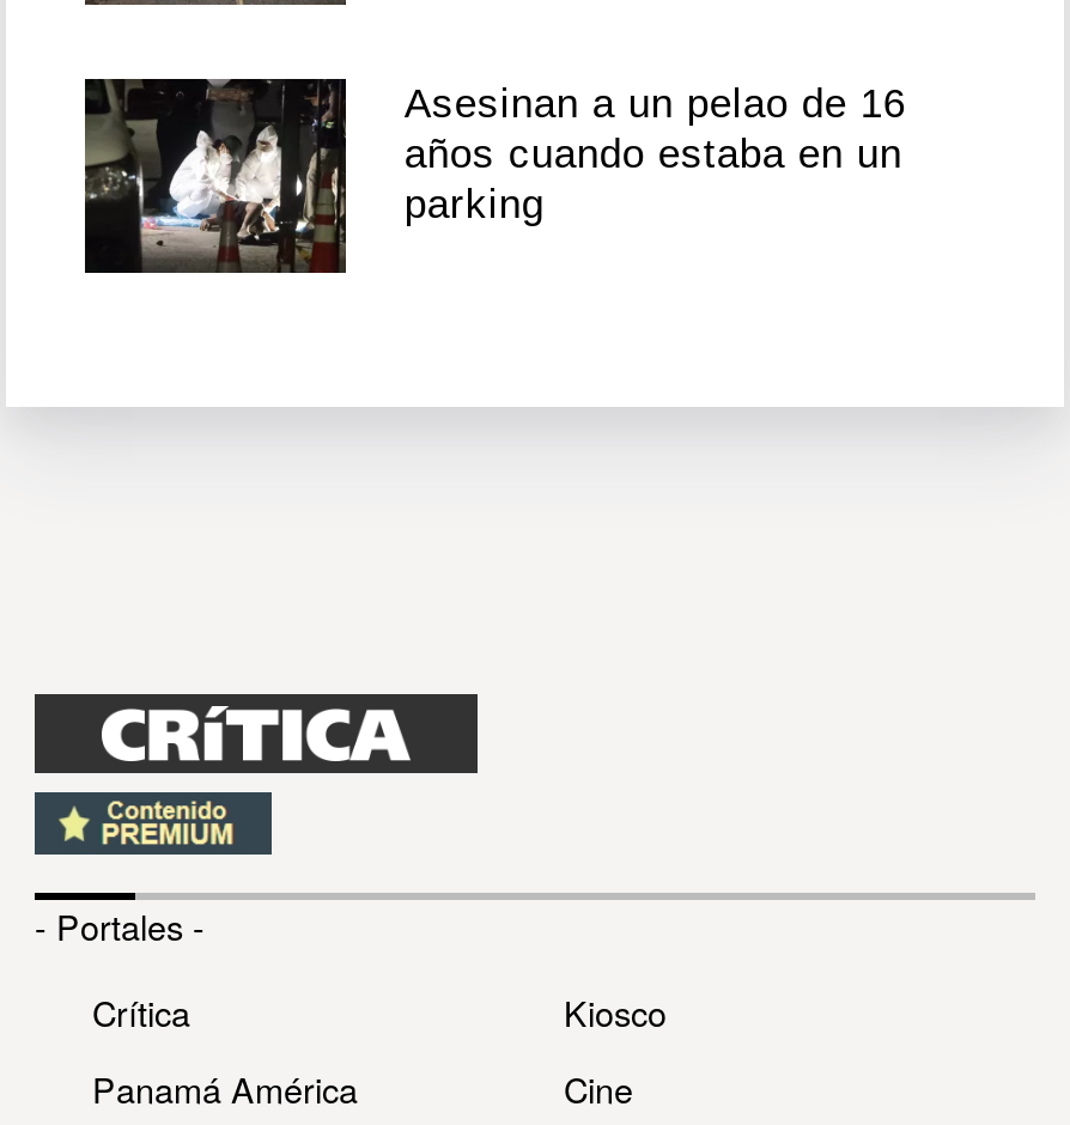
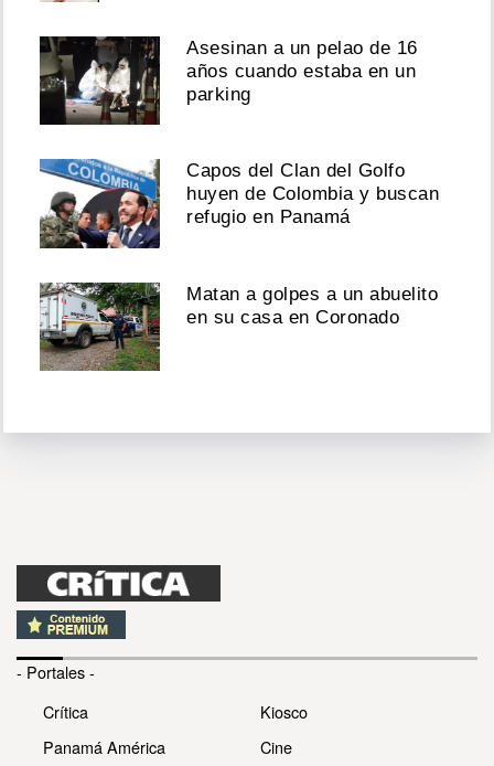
none -> [39,158,439,248] [image] | Capos del Clan del Golfo | huyen de Colombia y buscan | refugio en Panamá
none -> [39,281,438,372] [image] | Matan a golpes a un abuelito | en su casa en Coronado

